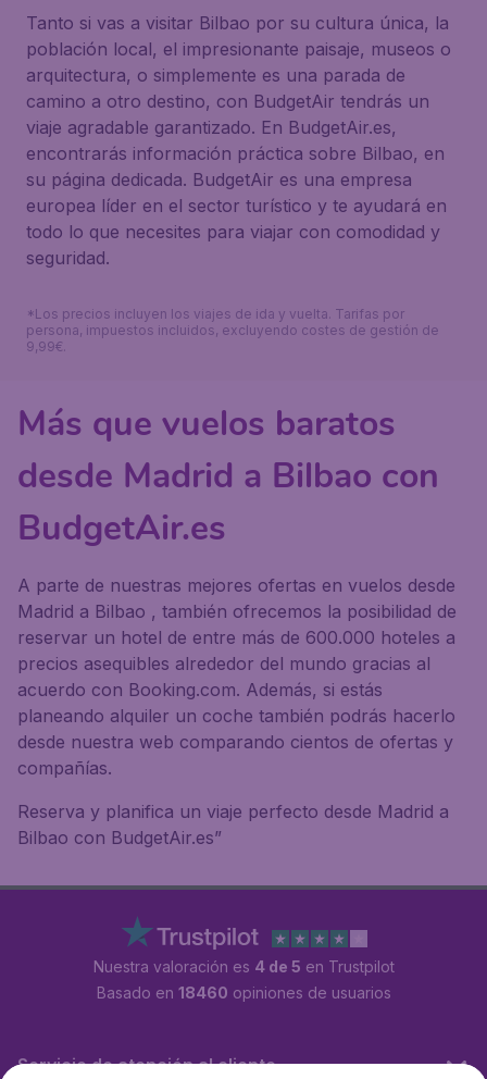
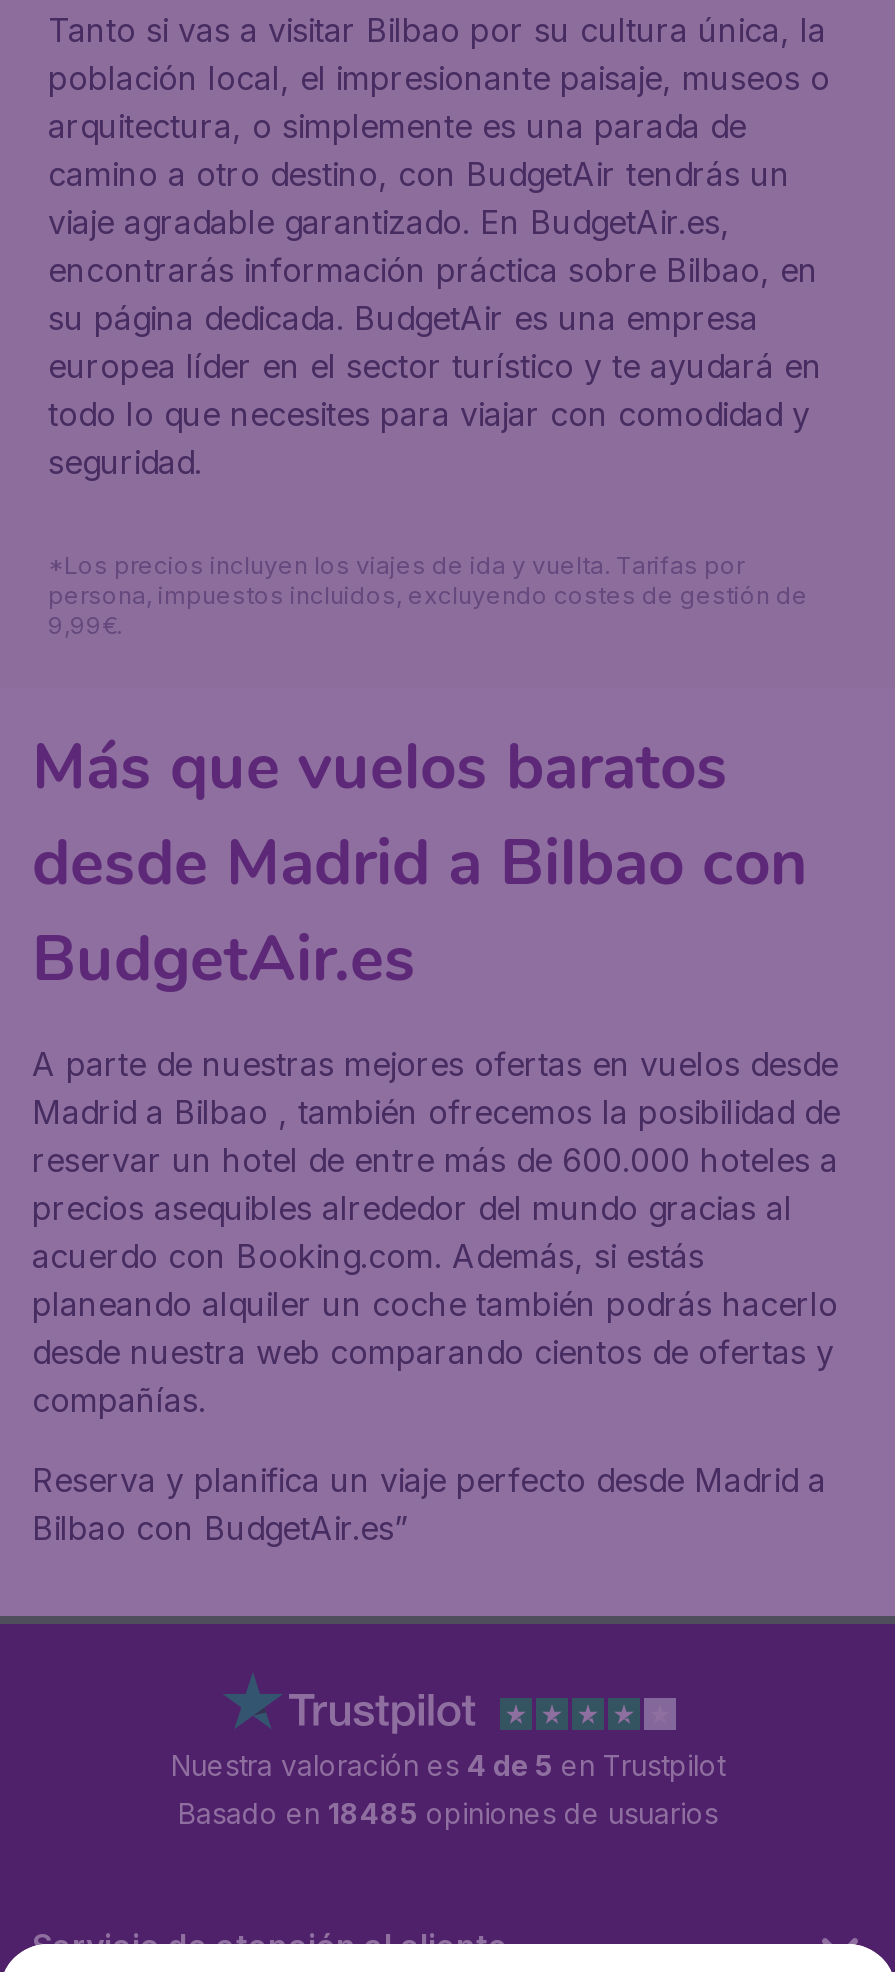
[96,983,391,1002] Basado en 18460 opiniones de usuarios -> [178,1796,718,1830] Basado en 18485 opiniones de usuarios

